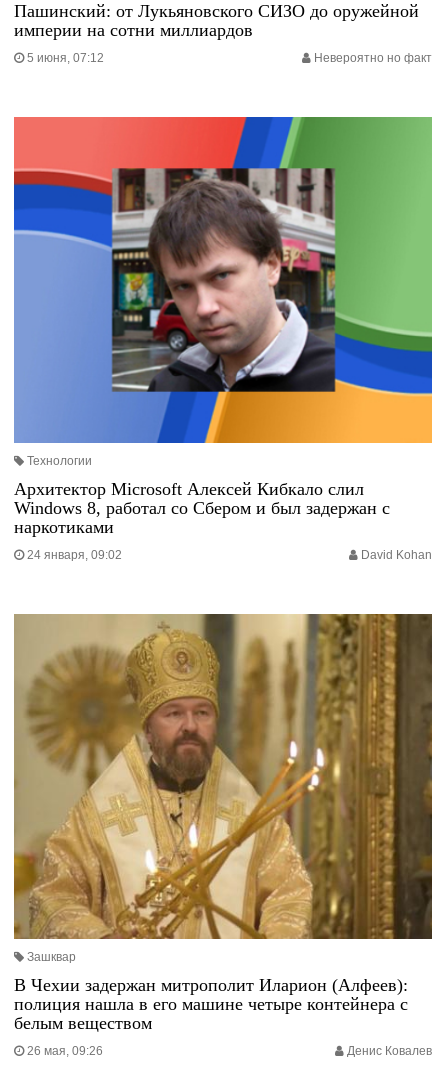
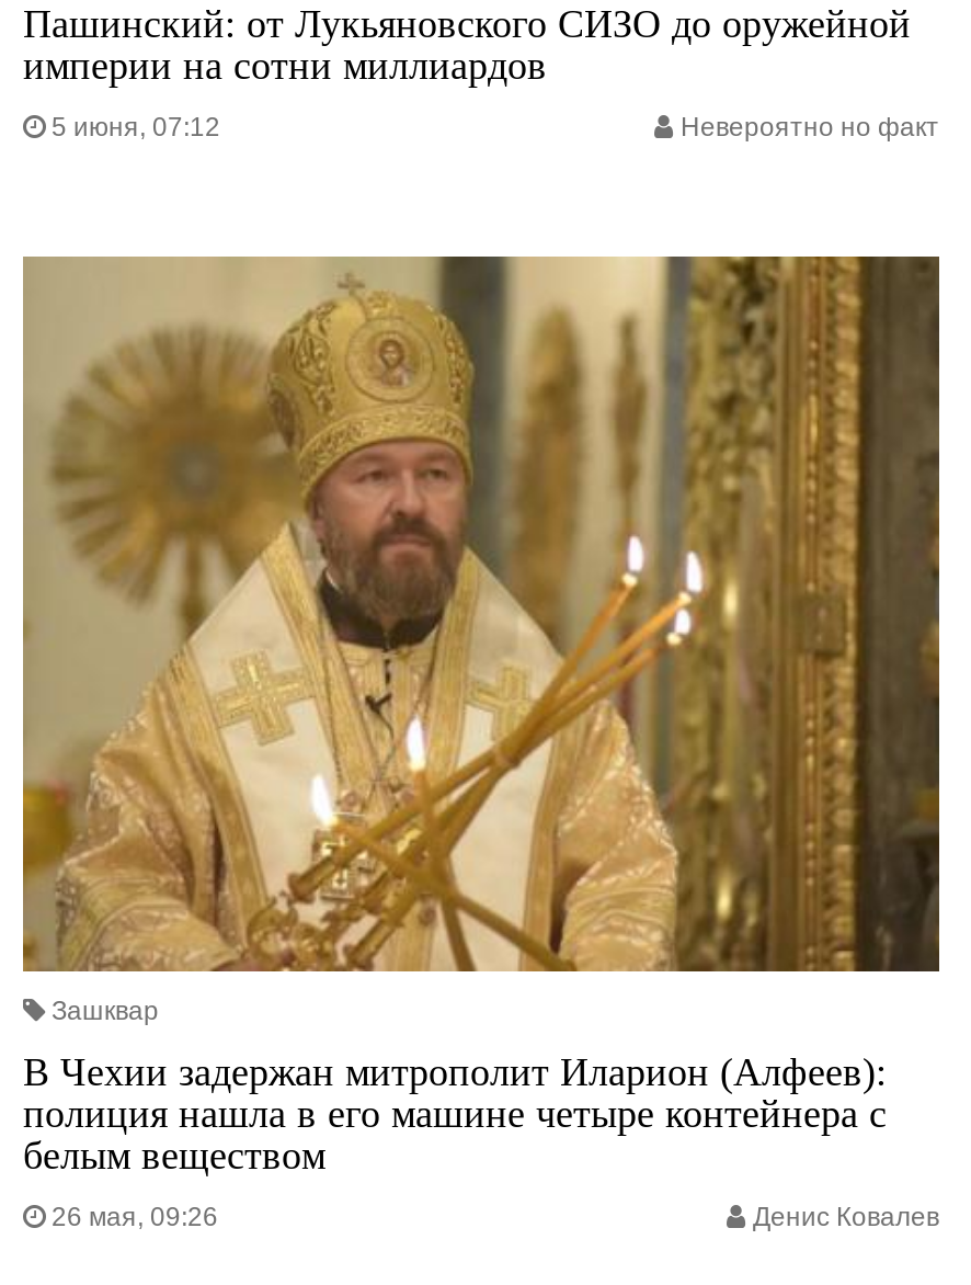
[13,116,433,561] [image] | Технологии | Архитектор Microsoft Алексей Кибкало слил | Windows 8, работал со Сбером и был задержан с | наркотиками | 24 января, 09:02 | David Kohan -> none

